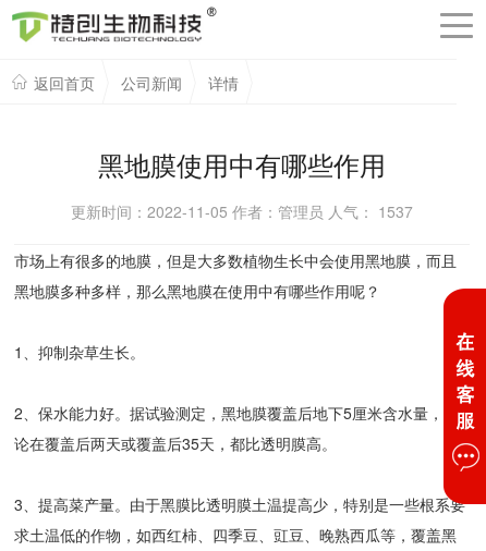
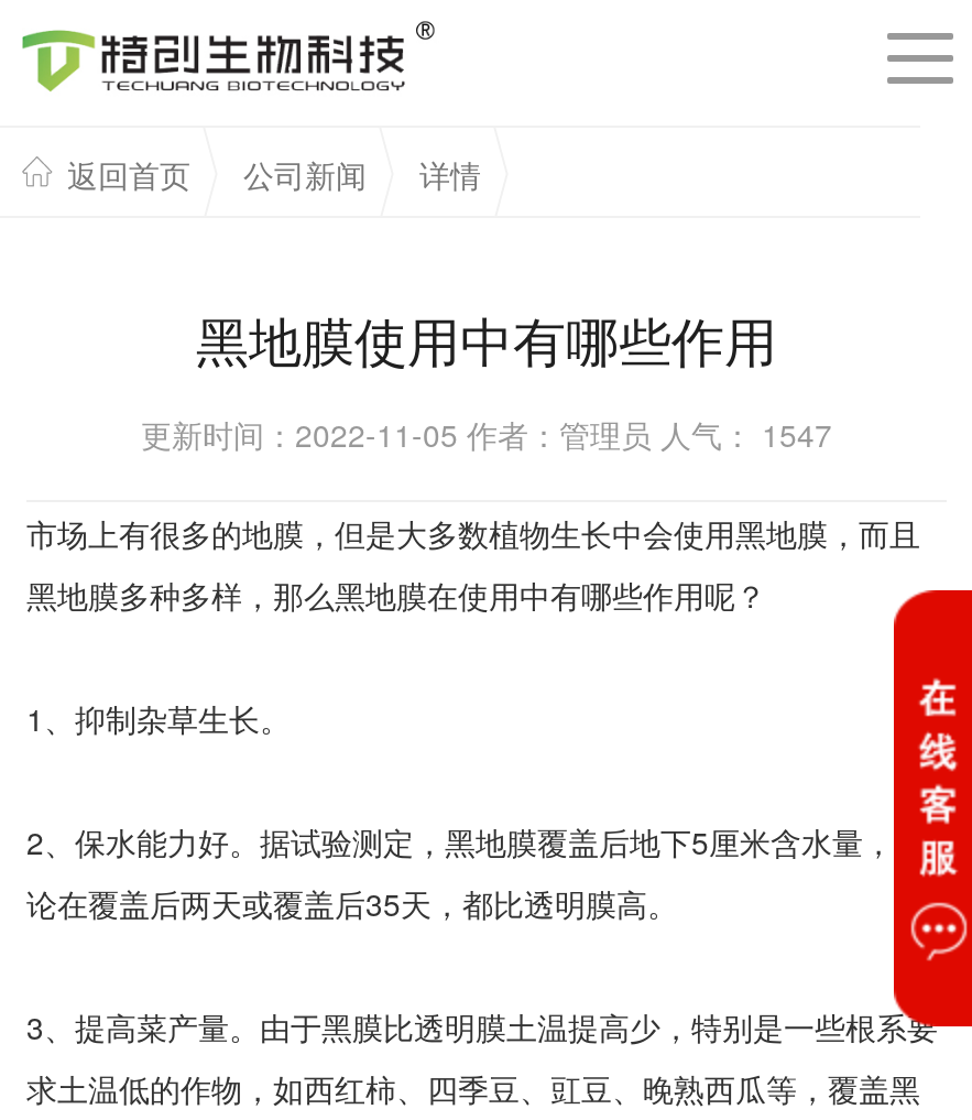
[71,200,413,222] 更新时间：2022-11-05 作者：管理员 人气：1537 -> [141,412,832,456] 更新时间：2022-11-05 作者：管理员 人气：1547

